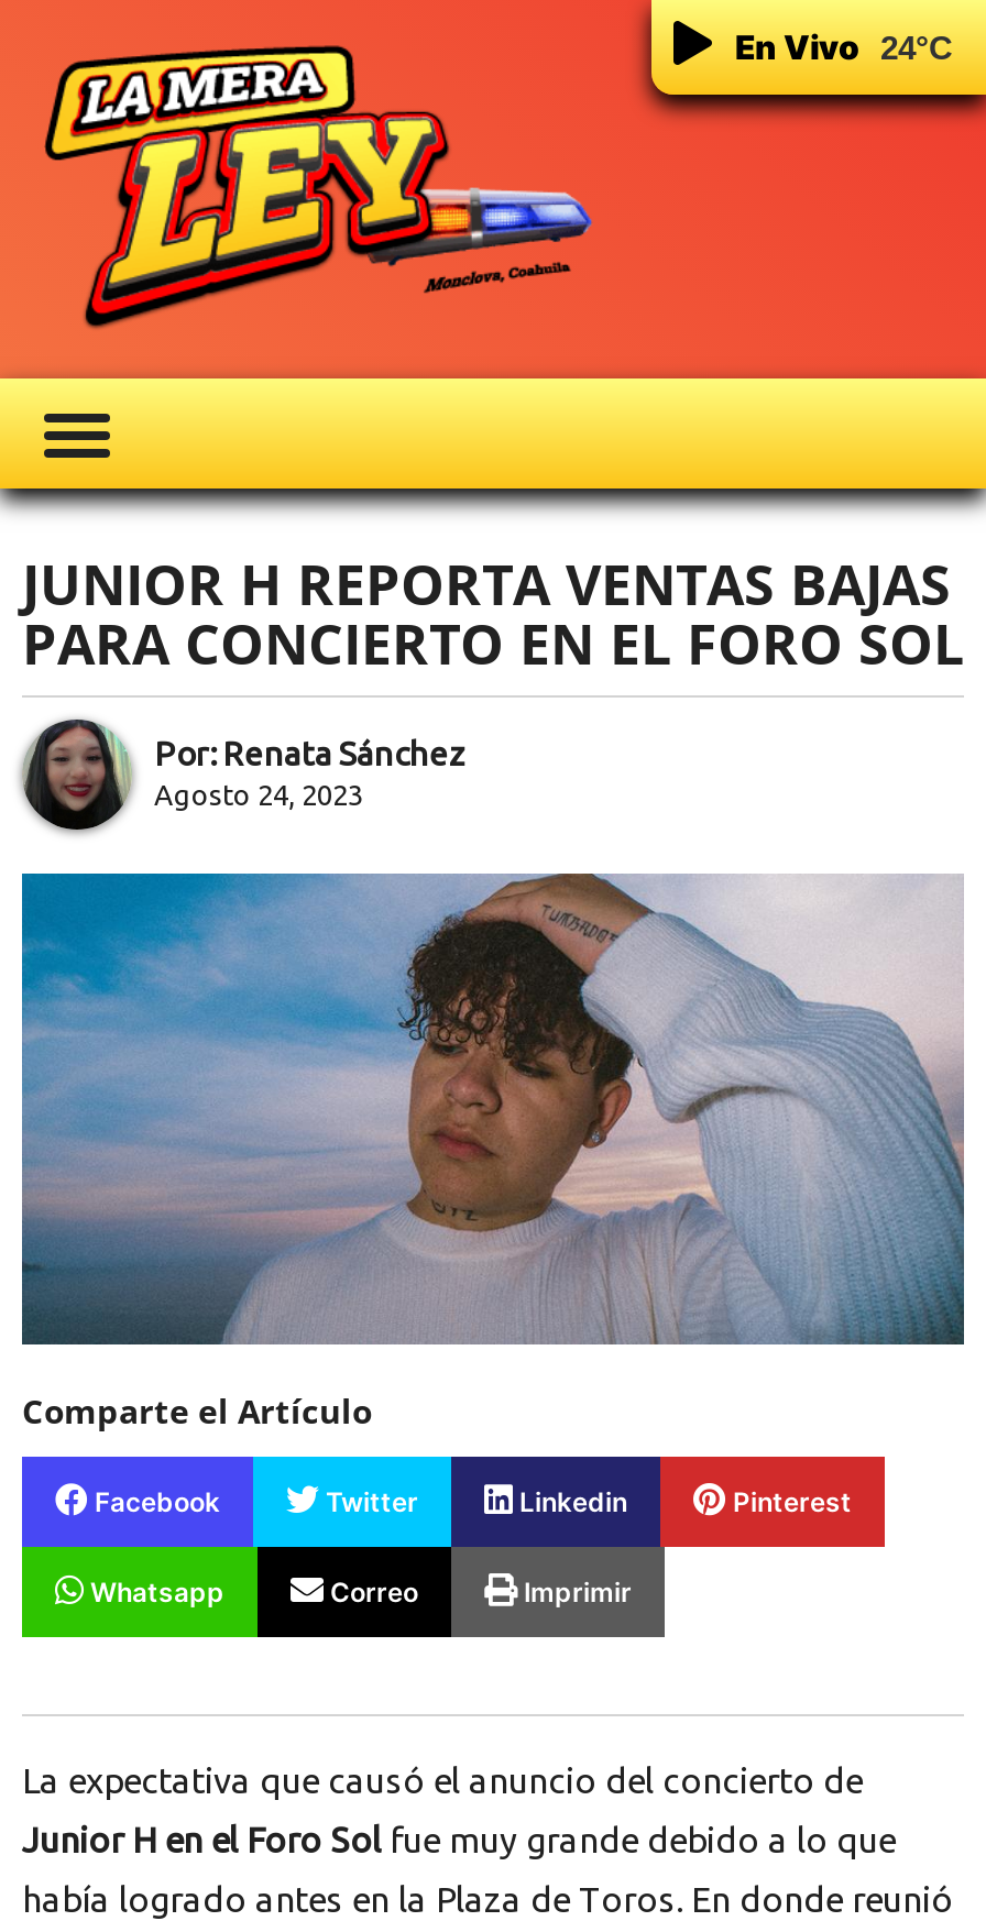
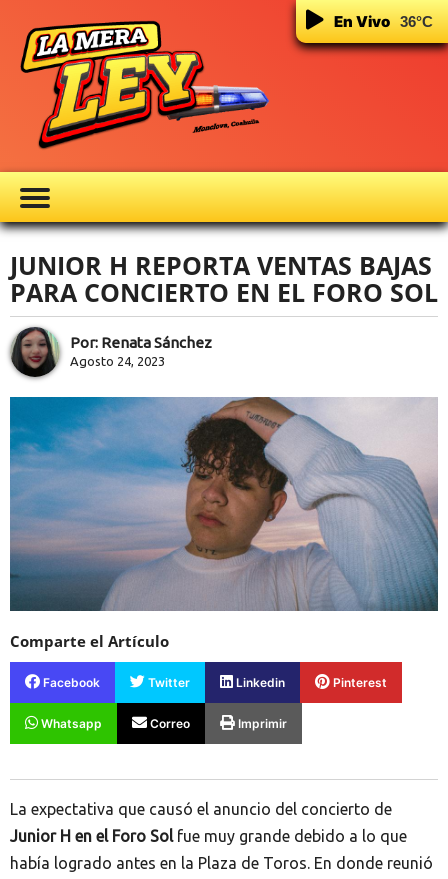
[735,26,953,68] En Vivo 24°C -> [334,12,433,31] En Vivo 36°C

